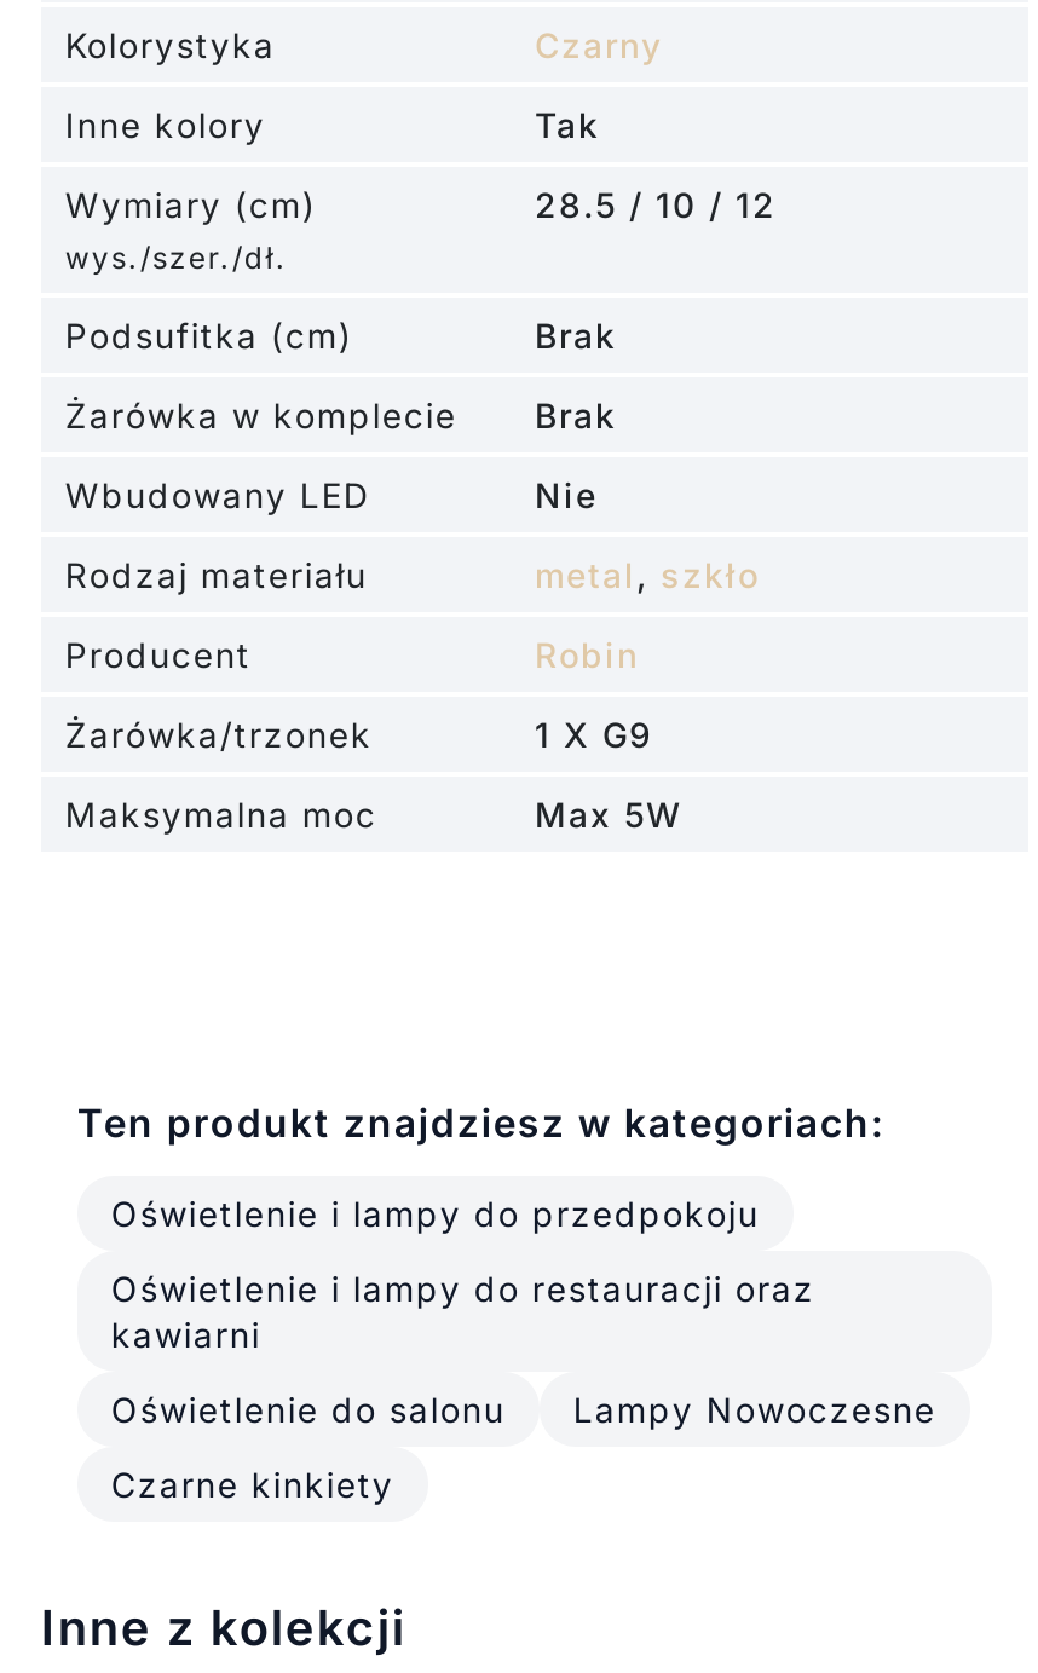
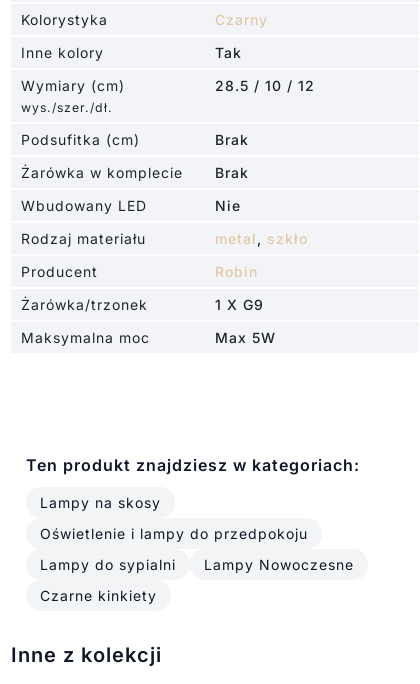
none -> [40,494,161,511] Lampy na skosy
moved [111,1192,759,1233] -> [40,525,308,542]: Oświetlenie i lampy do przedpokoju
[111,1267,815,1429] Oświetlenie i lampy do restauracji oraz | kawiarni | Oświetlenie do salonu -> [40,556,176,573] Lampy do sypialni

